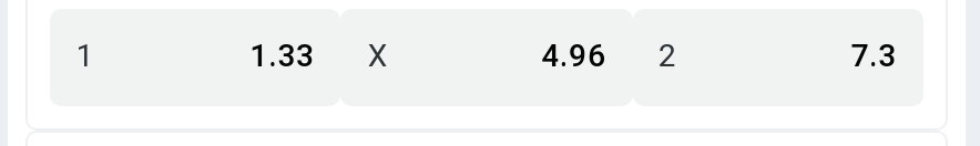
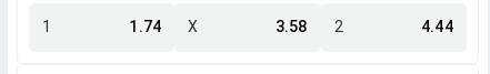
[250,38,388,73] 1.33 X -> [129,18,198,35] 1.74 X
[541,38,677,73] 4.96 2 -> [275,18,343,35] 3.58 2
[851,38,897,73] 7.3 -> [421,18,453,35] 4.44

